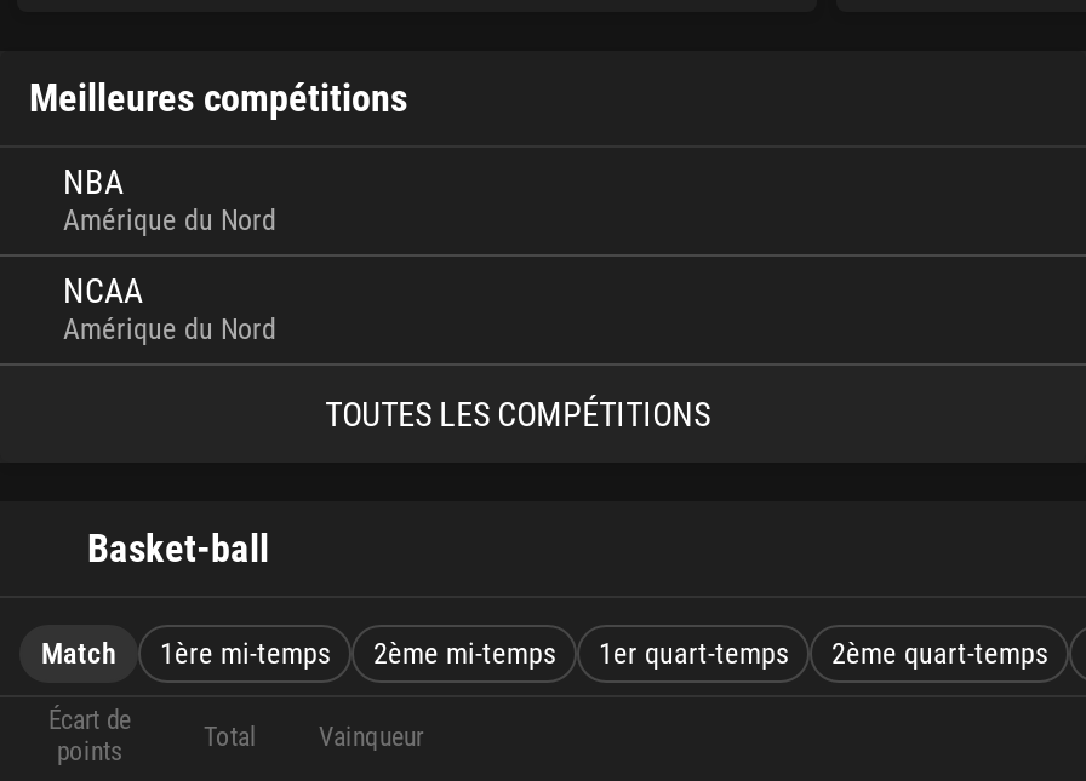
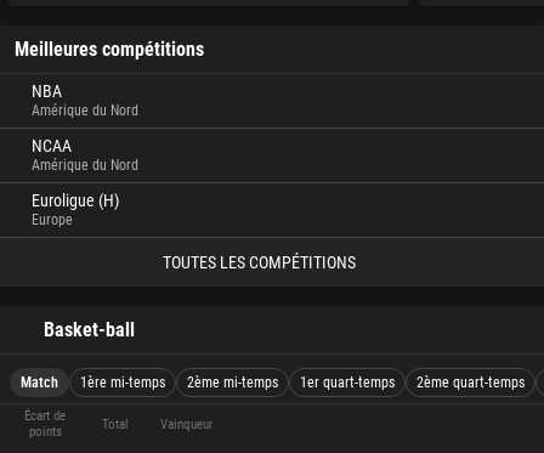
none -> [32,191,119,228] Euroligue (H) | Europe

